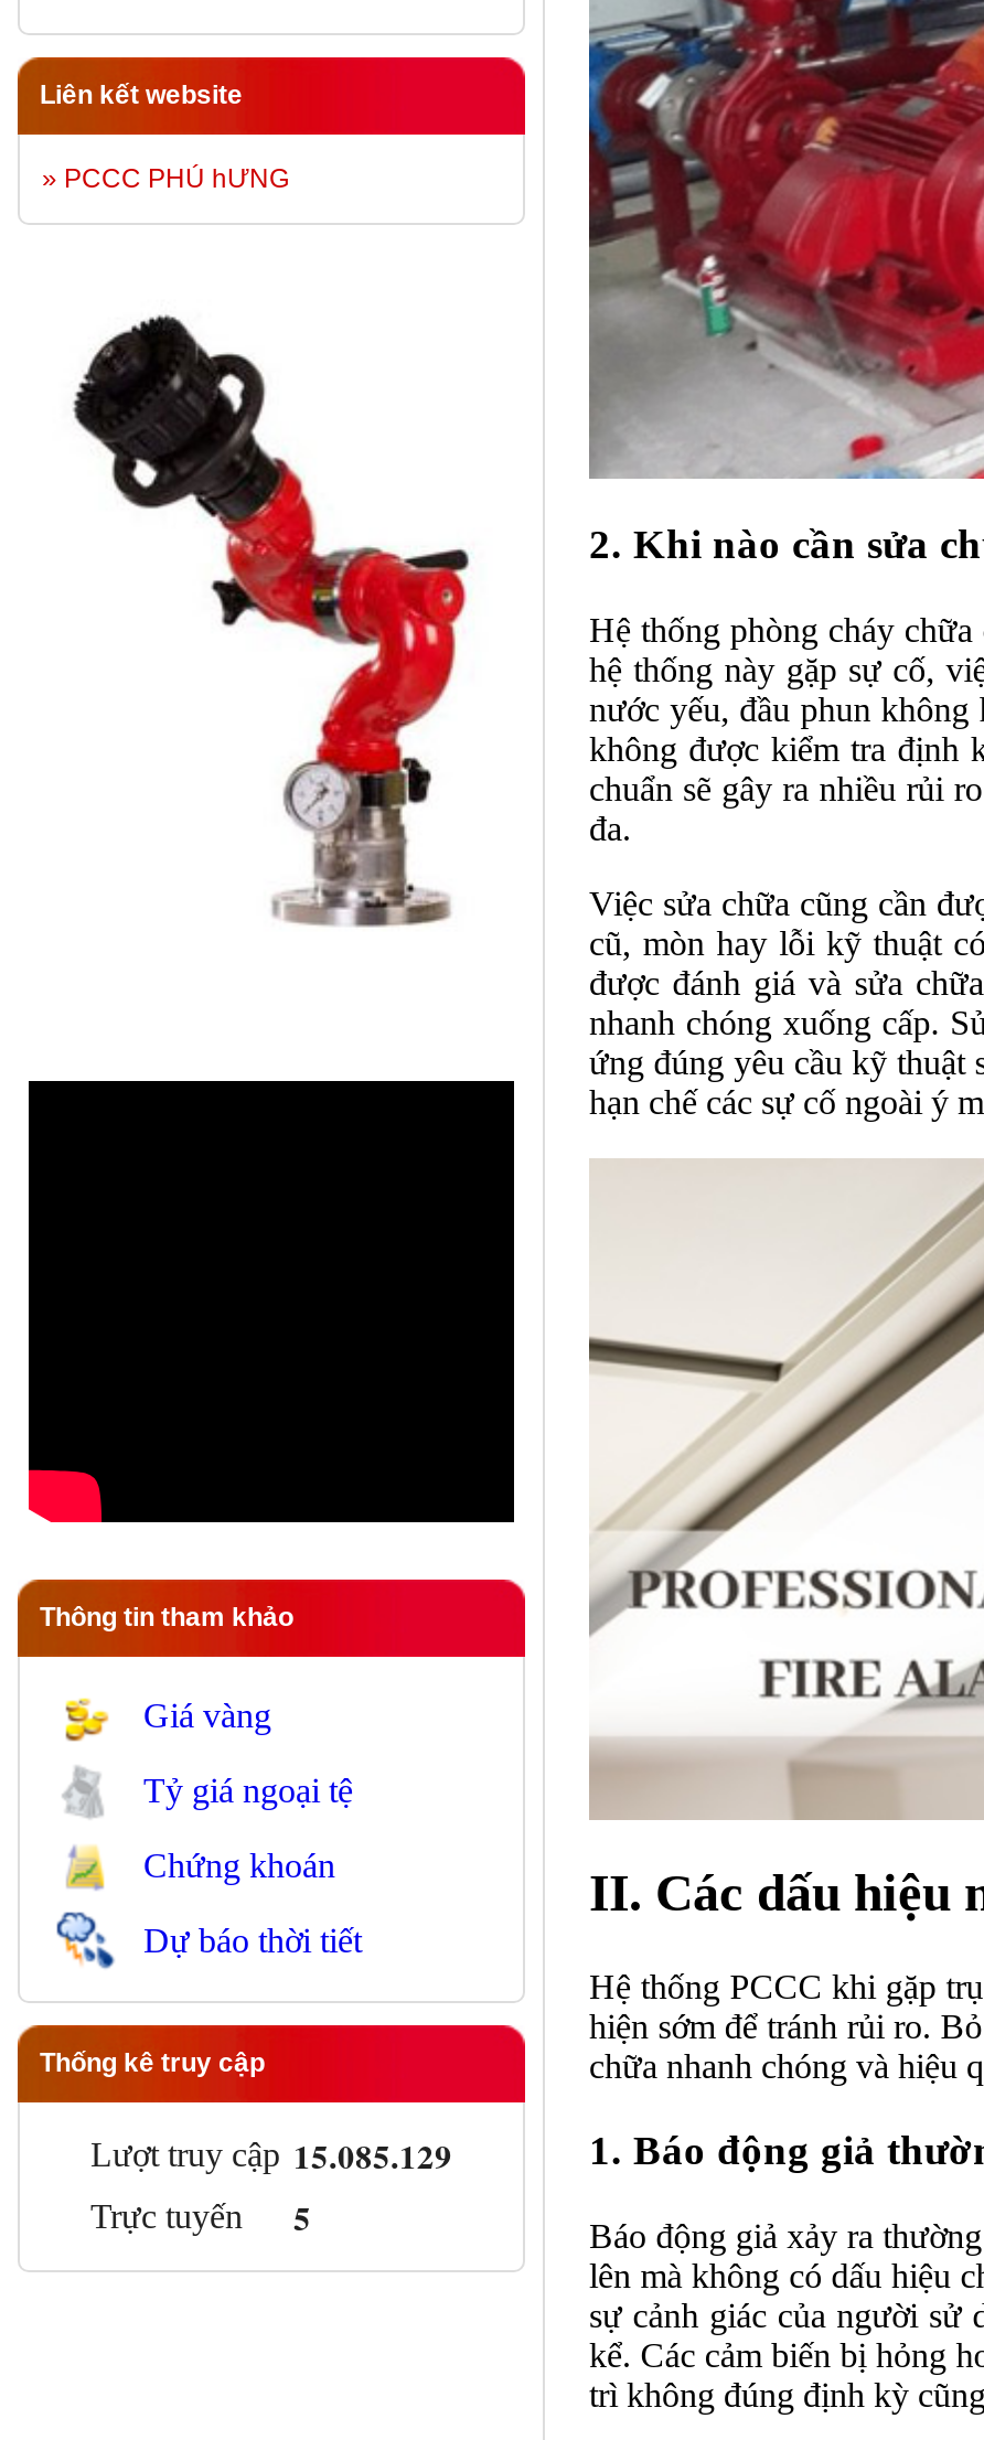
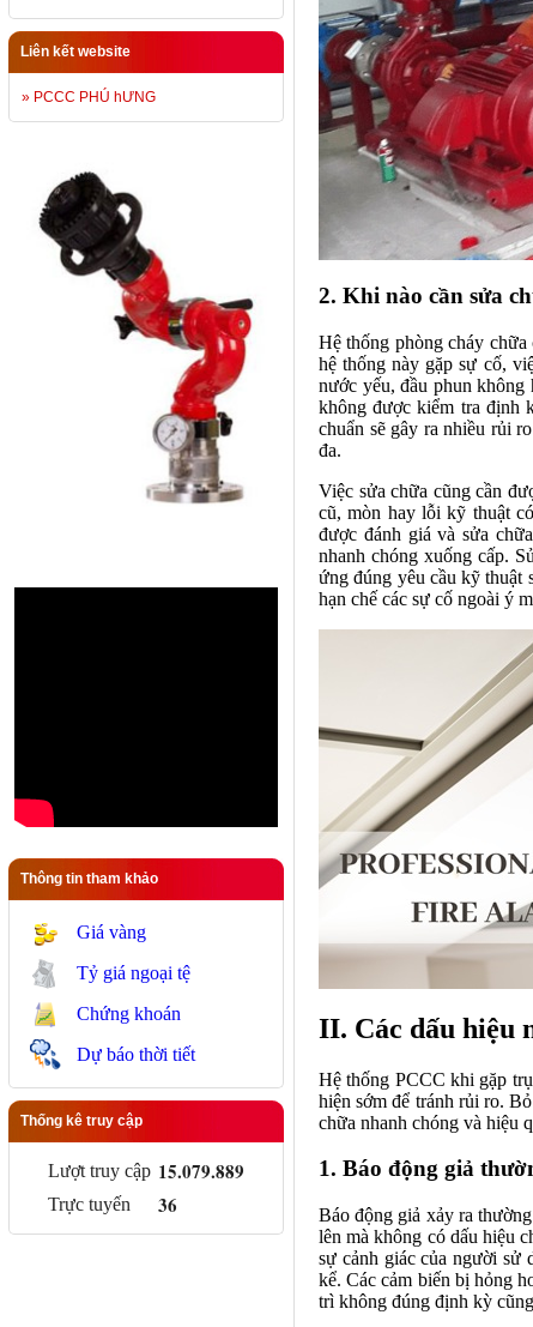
[90,2131,452,2180] Lượt truy cập 15.085.129 -> [48,1158,244,1184] Lượt truy cập 15.079.889
[90,2193,311,2241] Trực tuyến 5 -> [48,1192,177,1218] Trực tuyến 36

